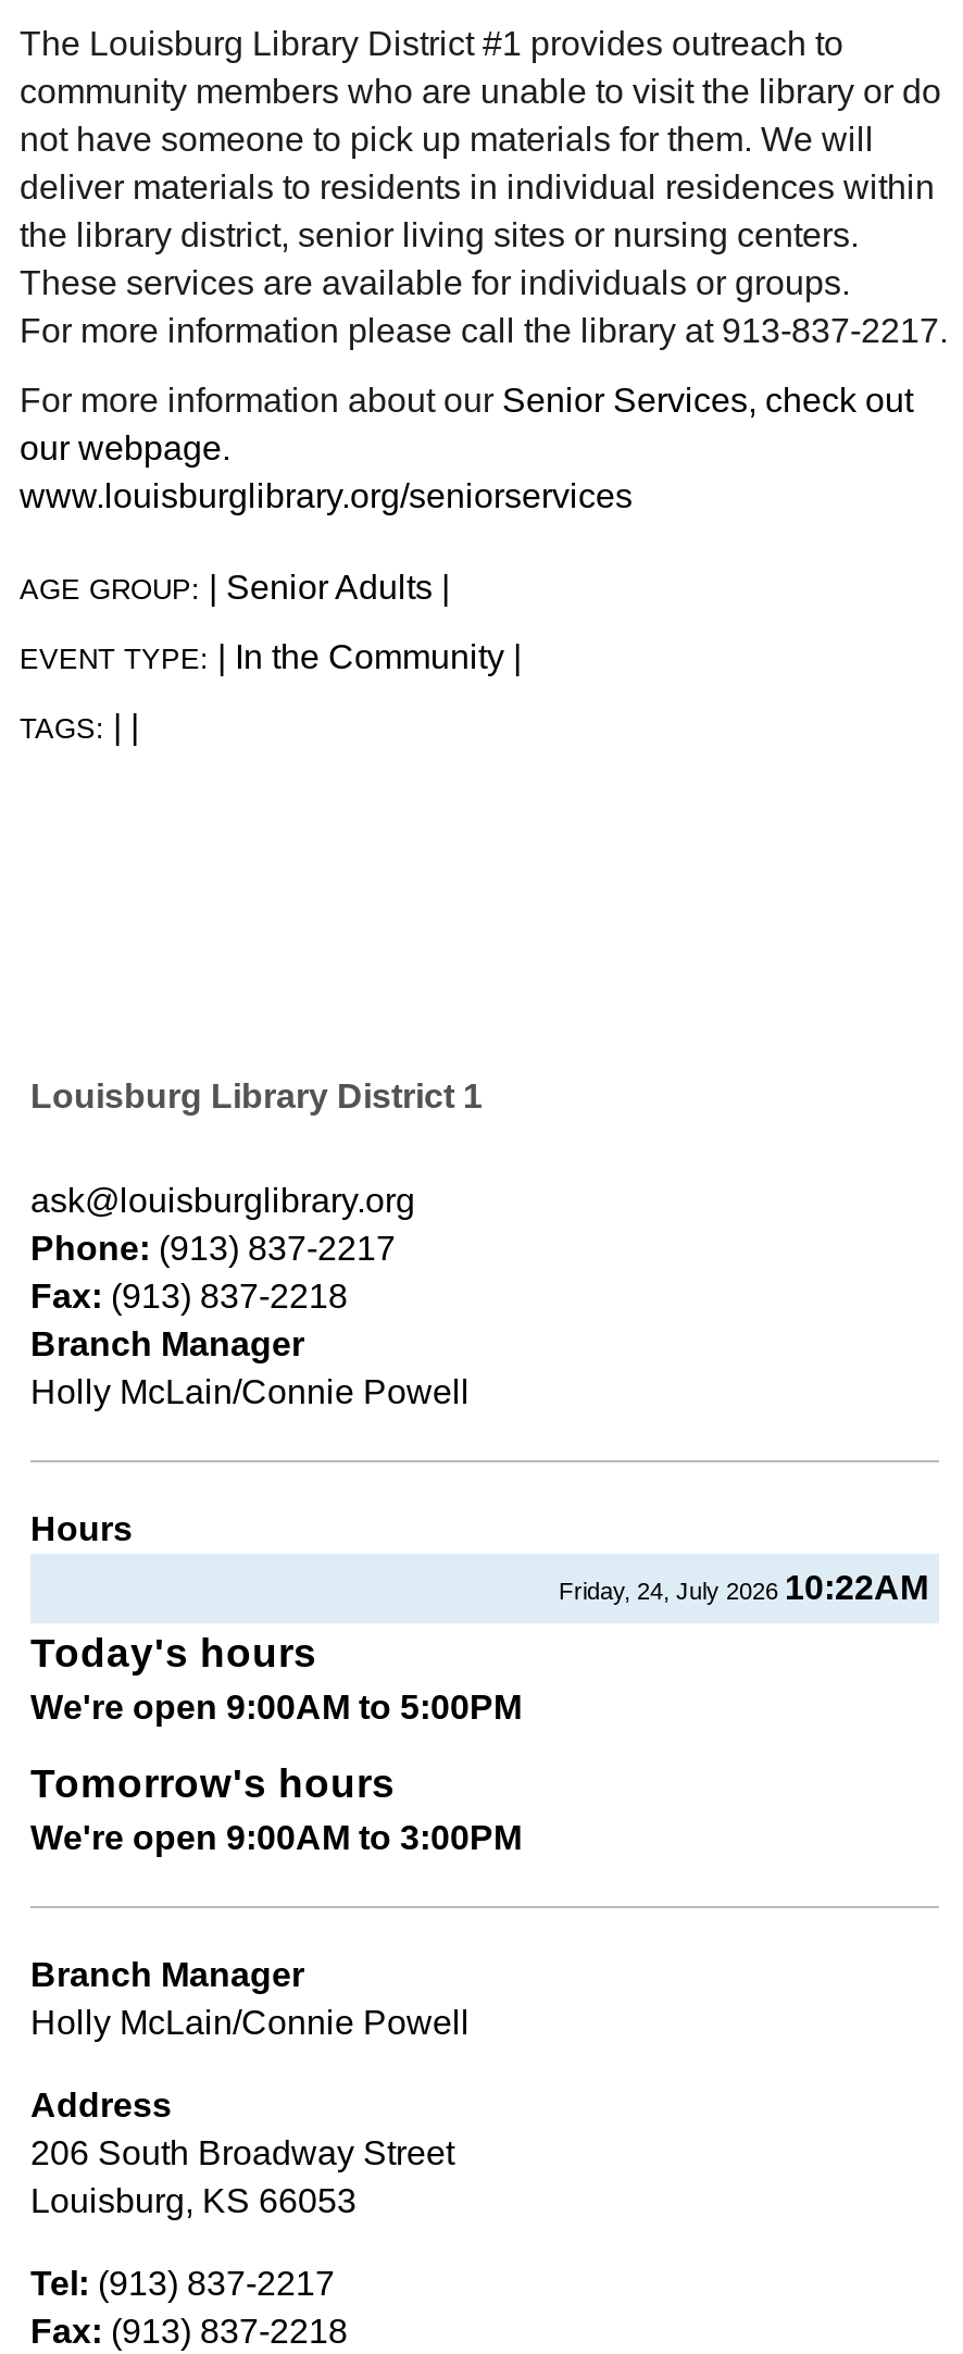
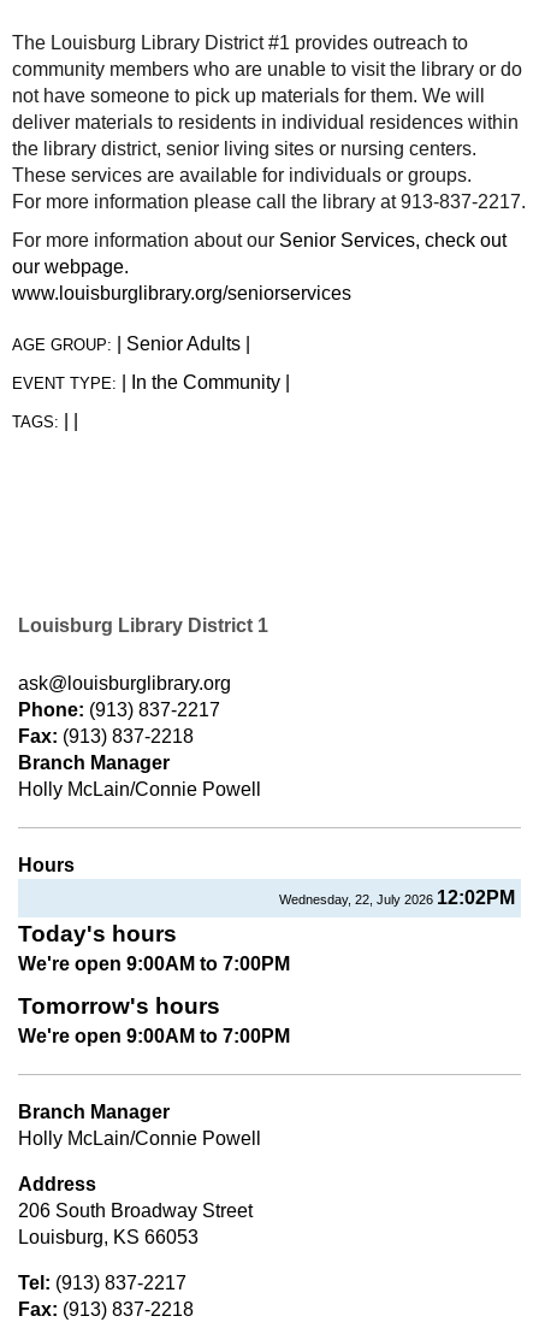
[559,1568,928,1605] Friday, 24, July 2026 10:22AM -> [279,887,515,907] Wednesday, 22, July 2026 12:02PM
[30,1688,522,1725] We're open 9:00AM to 5:00PM -> [18,953,290,974] We're open 9:00AM to 7:00PM
[30,1818,522,1855] We're open 9:00AM to 3:00PM -> [18,1025,290,1046] We're open 9:00AM to 7:00PM

